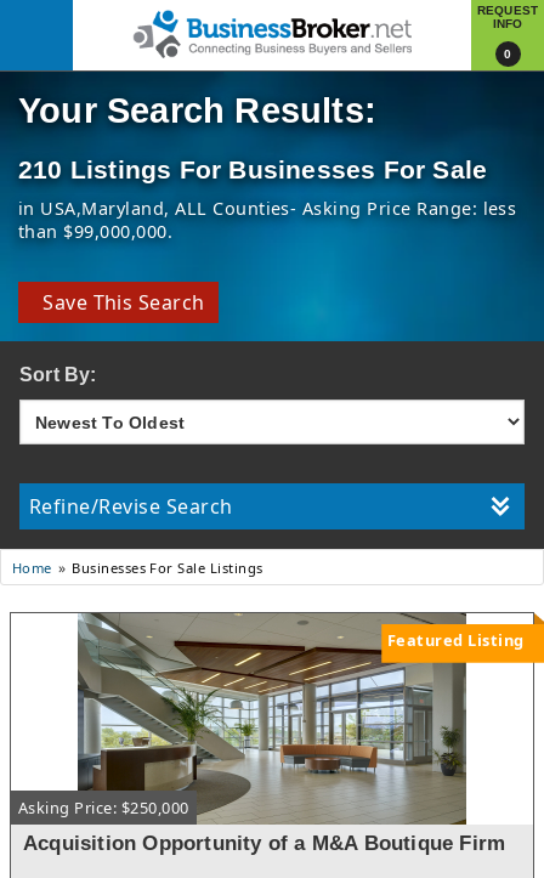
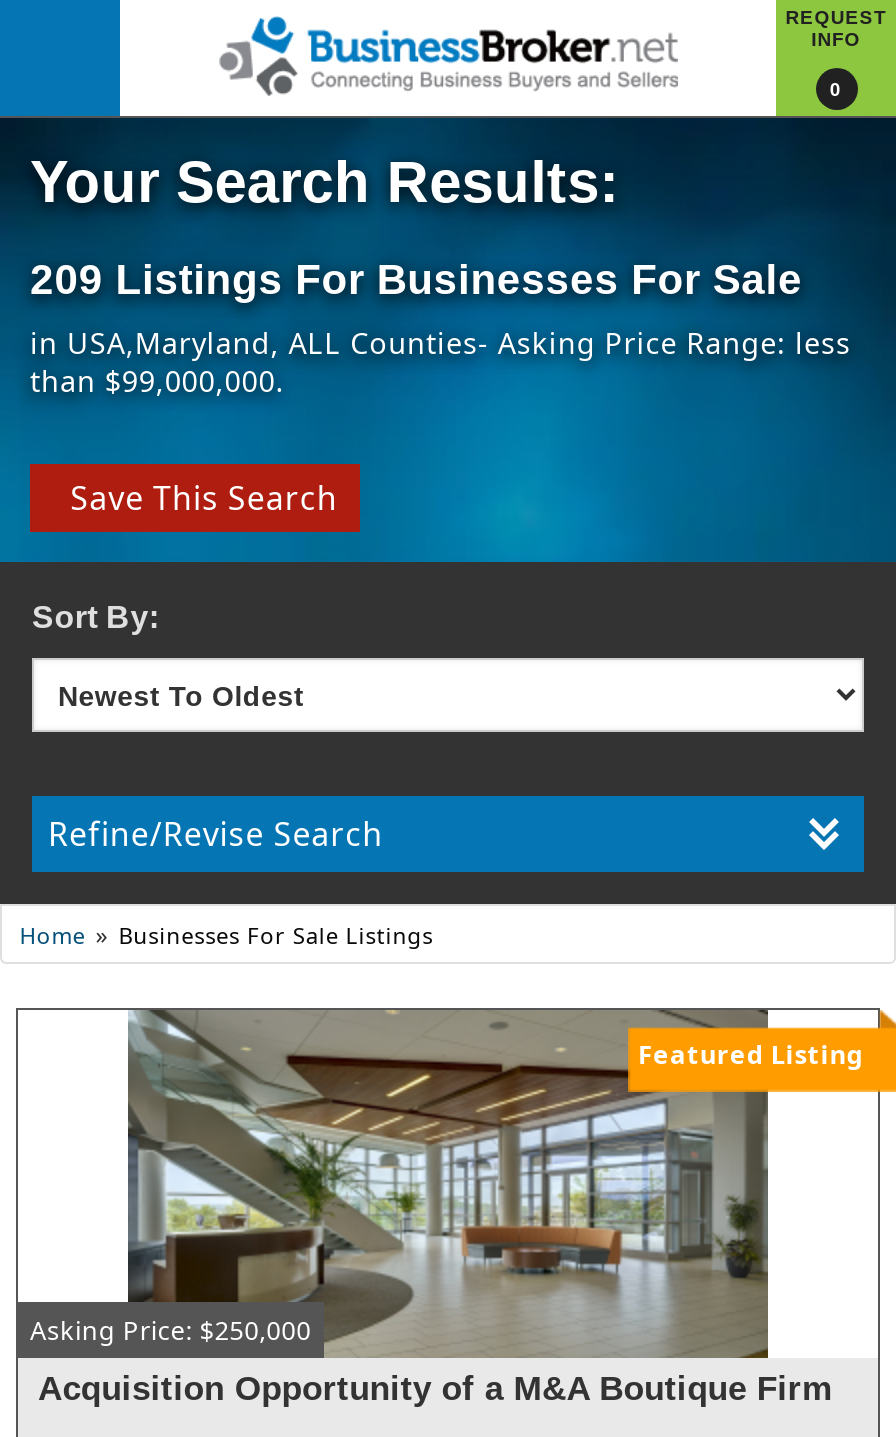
[18,155,487,183] 210 Listings For Businesses For Sale -> [30,256,802,302] 209 Listings For Businesses For Sale

